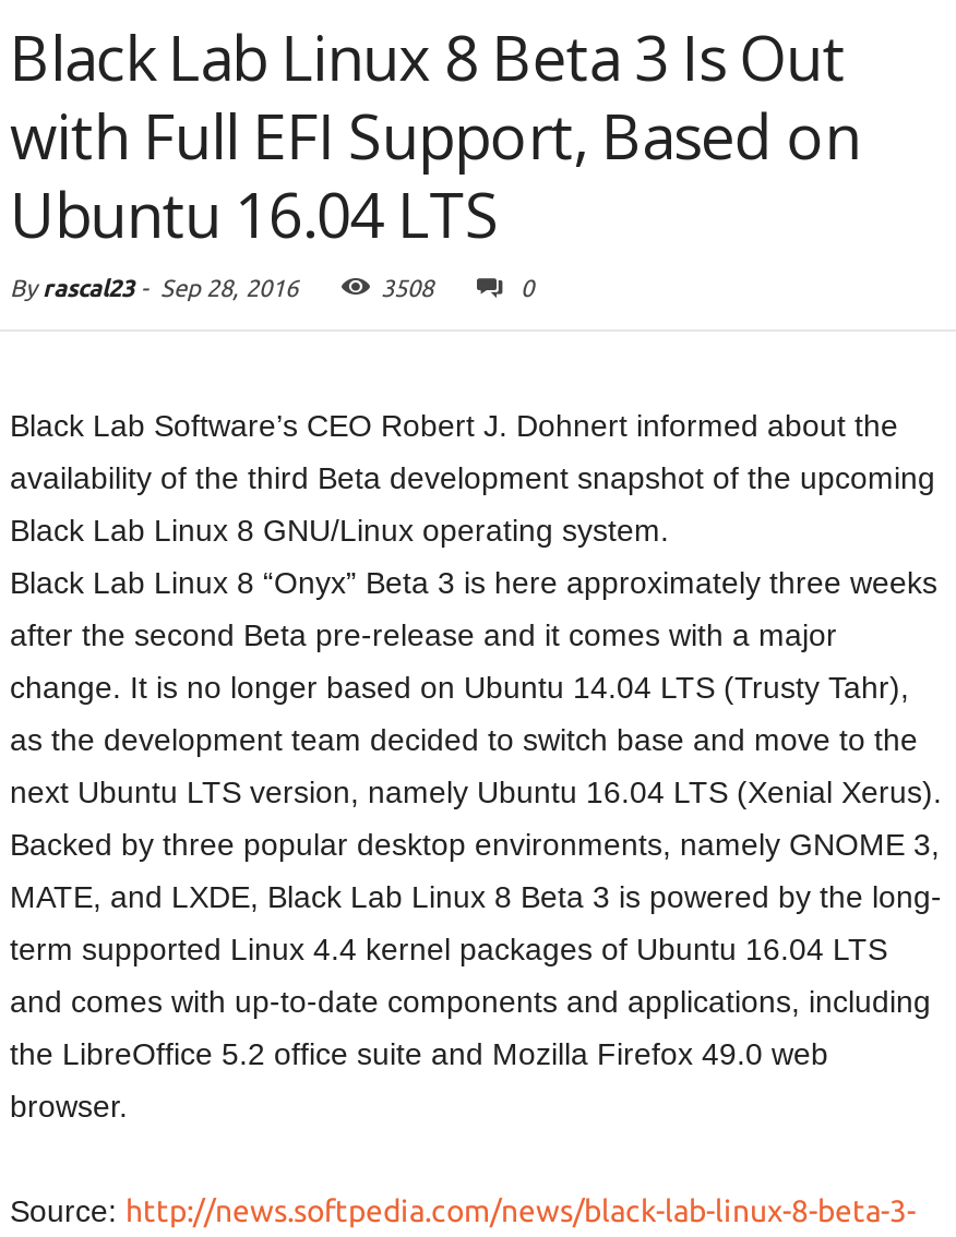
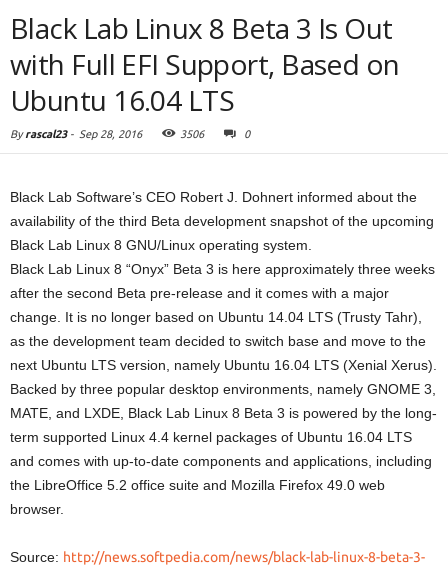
[381,275,433,301] 3508 -> [180,128,204,140] 3506

